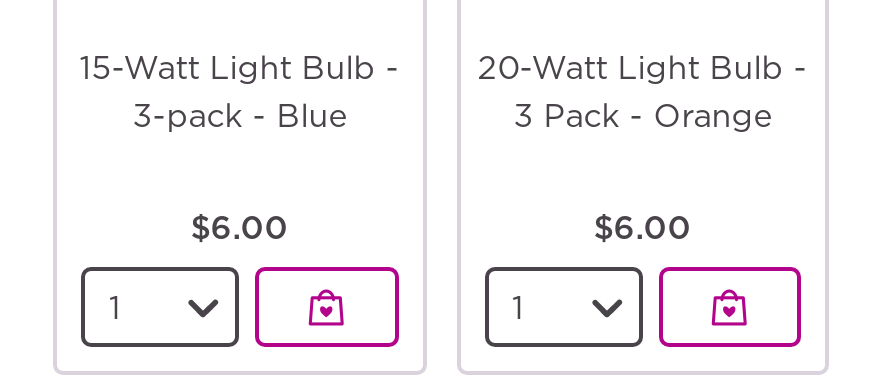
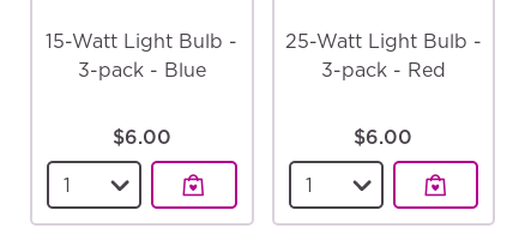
[477,45,807,137] 20-Watt Light Bulb - | 3 Pack - Orange -> [285,28,482,83] 25-Watt Light Bulb - | 3-pack - Red

